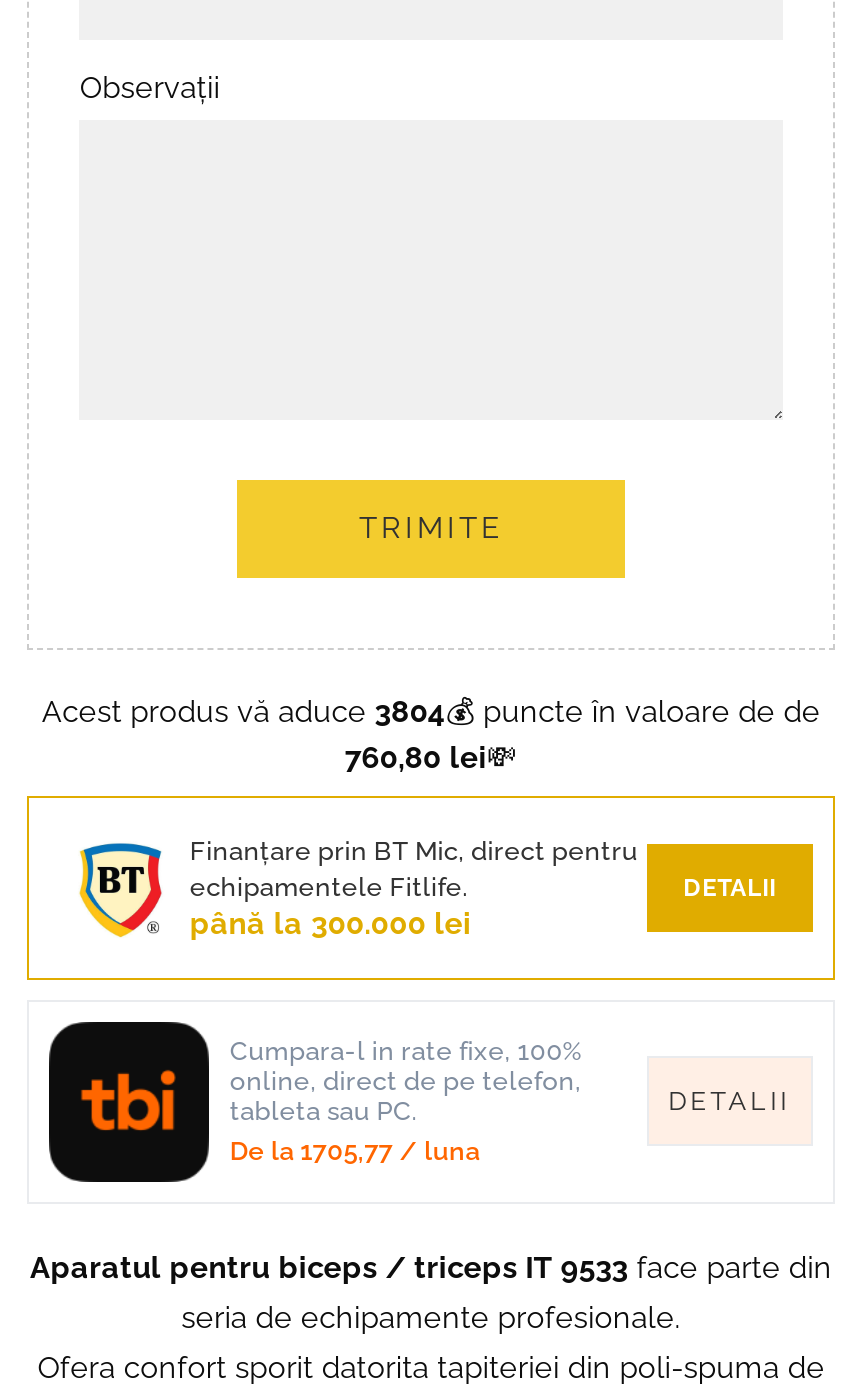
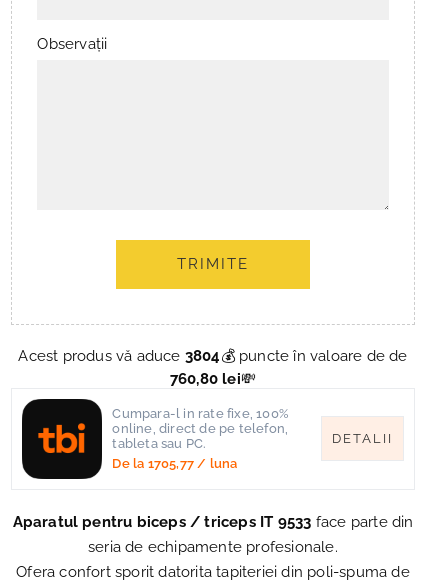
[25,794,837,982] [image] | Finanțare prin BT Mic, direct pentru | echipamentele Fitlife. | până la 300.000 lei -> none
[683,873,776,901] DETALII -> none

